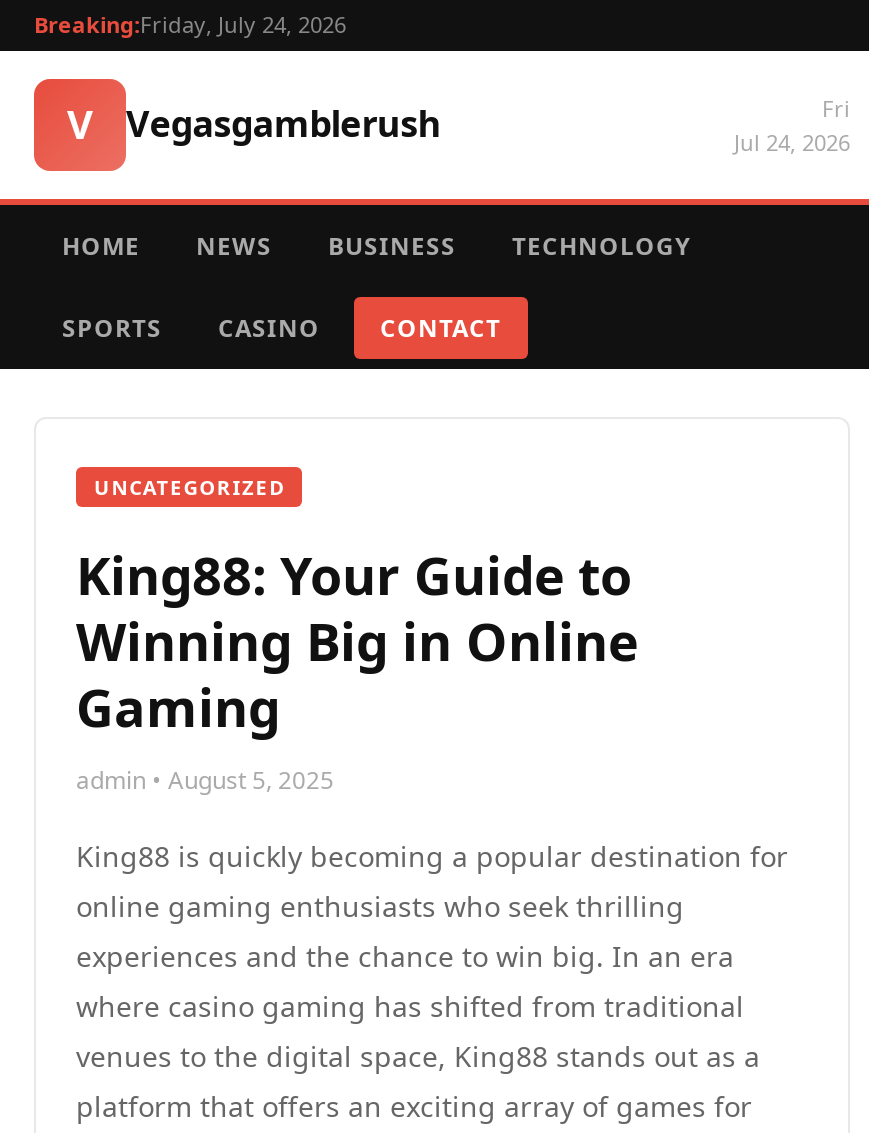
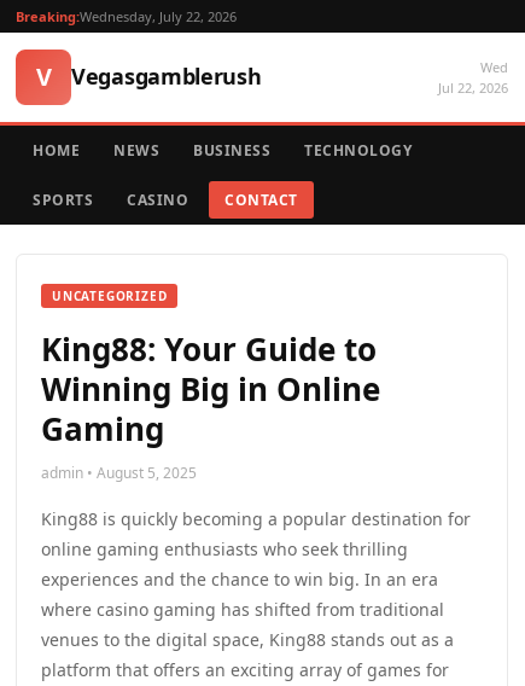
[34,9,346,39] Breaking:Friday, July 24, 2026 -> [16,7,237,25] Breaking:Wednesday, July 22, 2026
[734,93,850,157] Fri | Jul 24, 2026 -> [438,58,508,97] Wed | Jul 22, 2026

